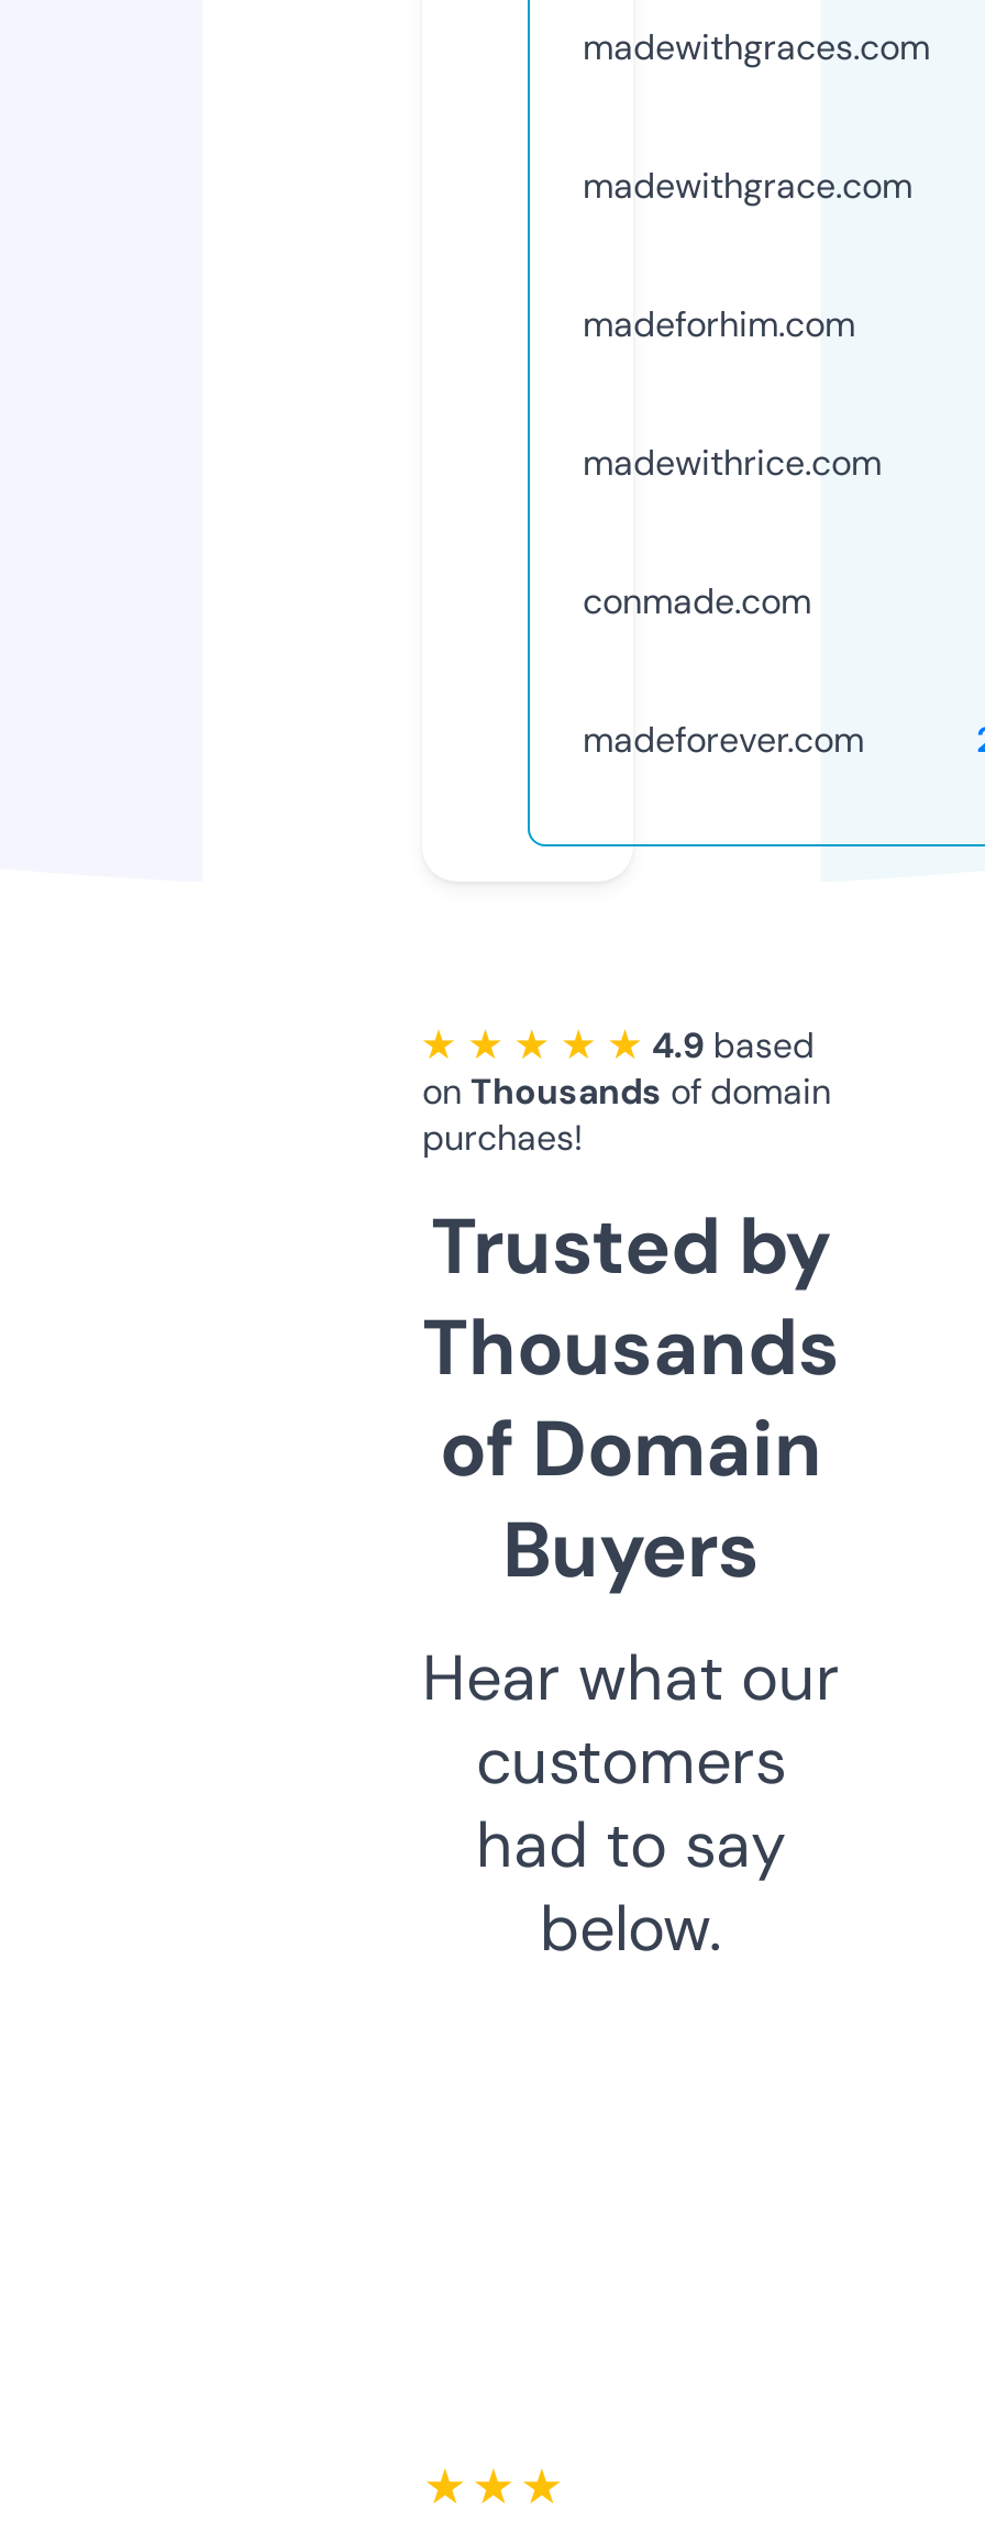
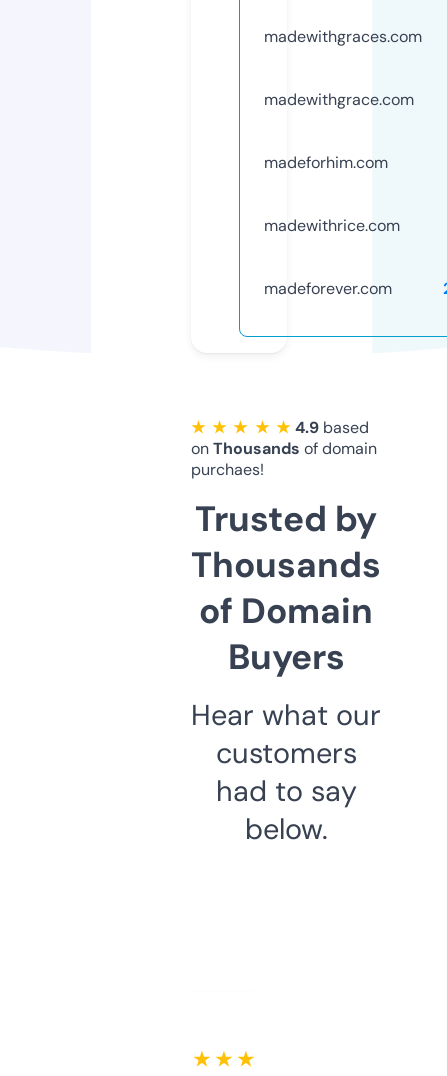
[583,578,811,624] conmade.com -> none

